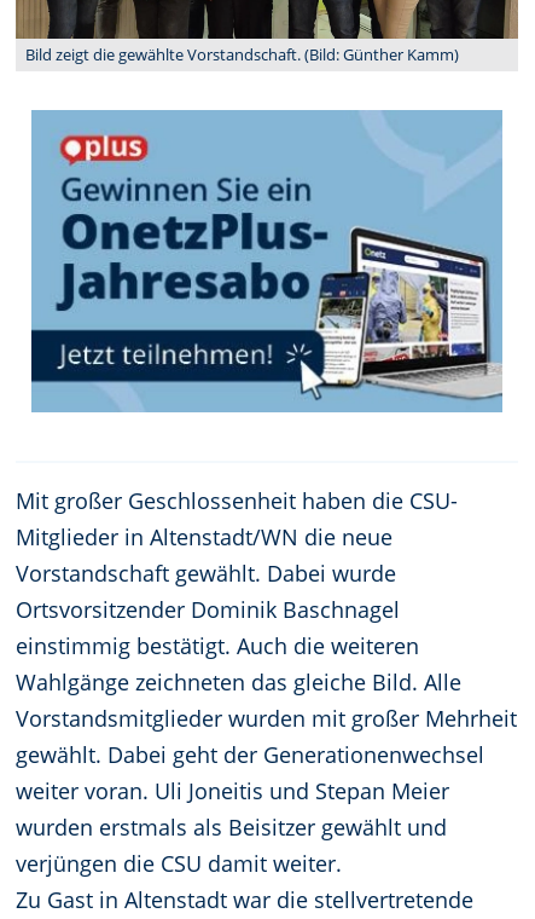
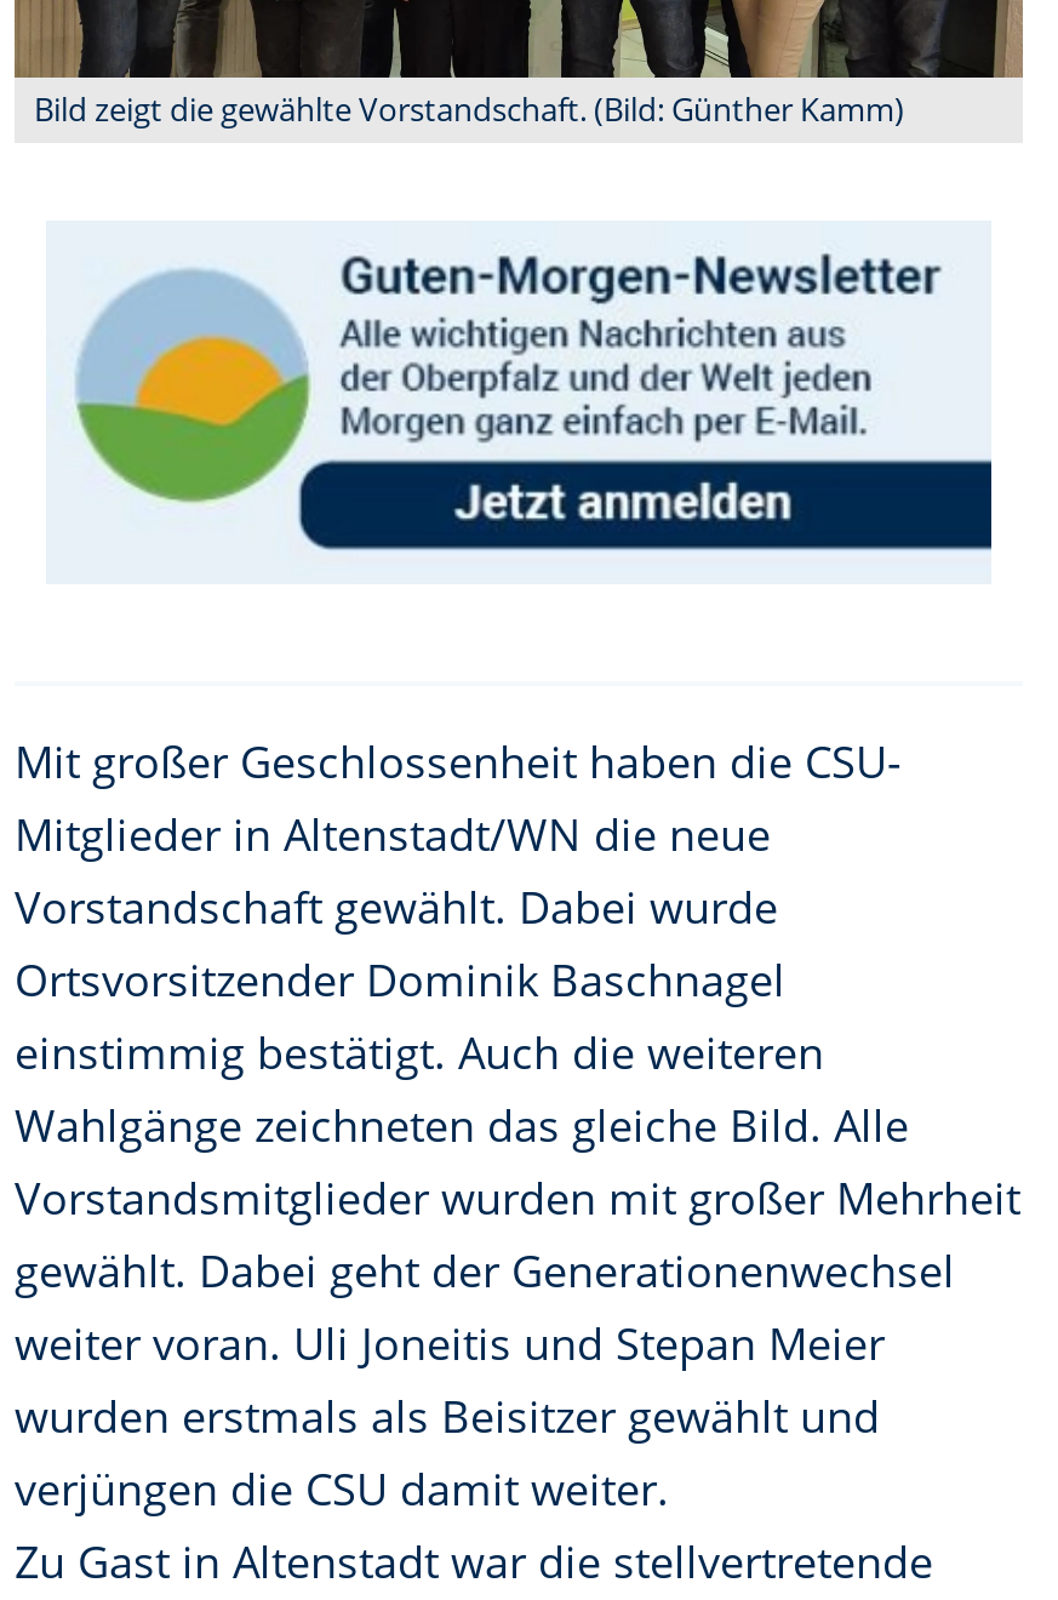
[30,110,502,412] [image] -> [48,223,991,582] [image]

